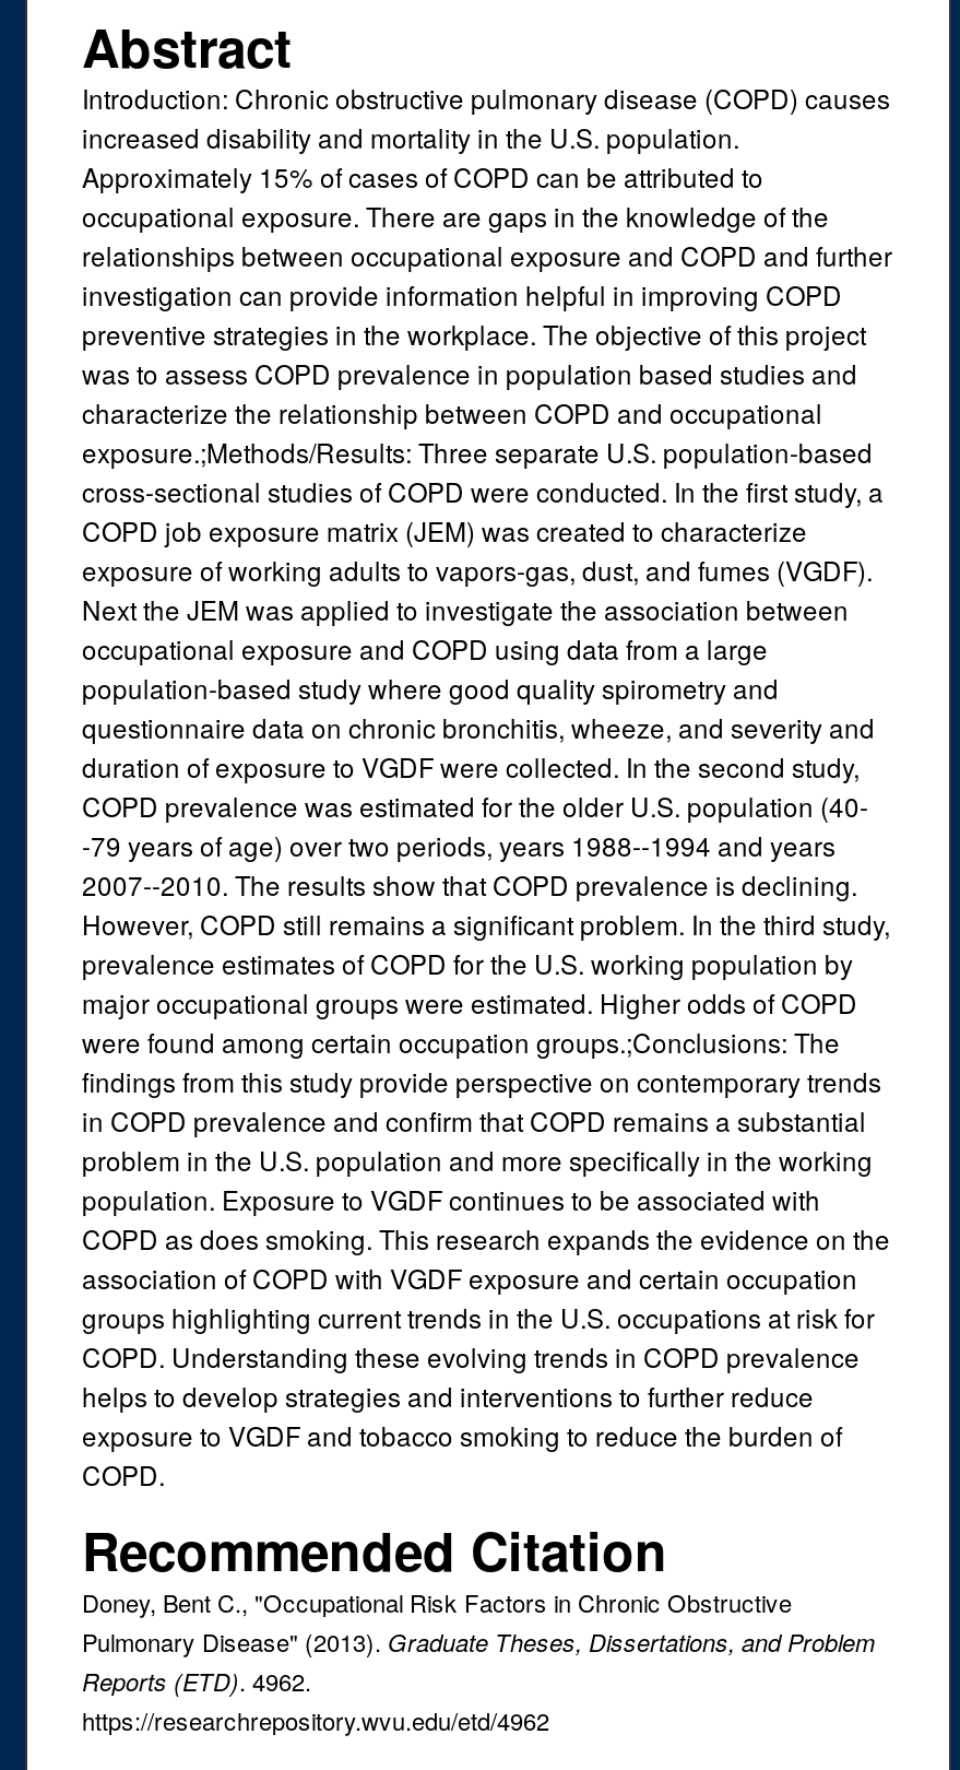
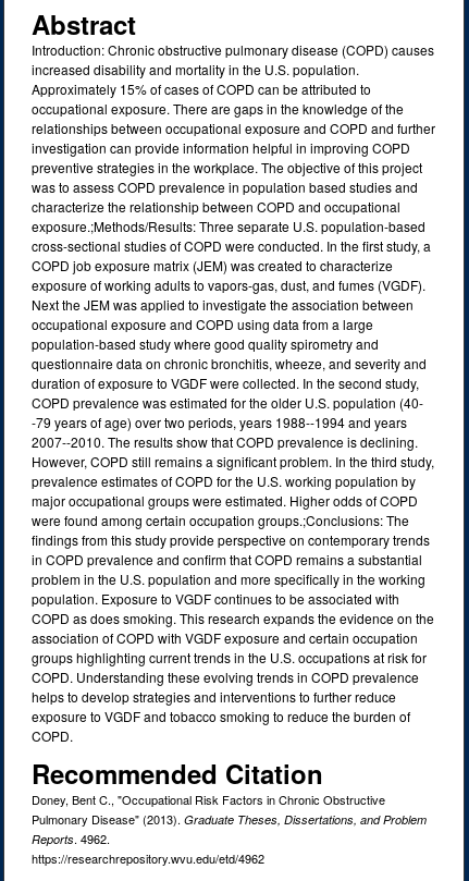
[82,1664,311,1699] Reports (ETD). 4962. -> [32,830,110,848] Reports. 4962.

